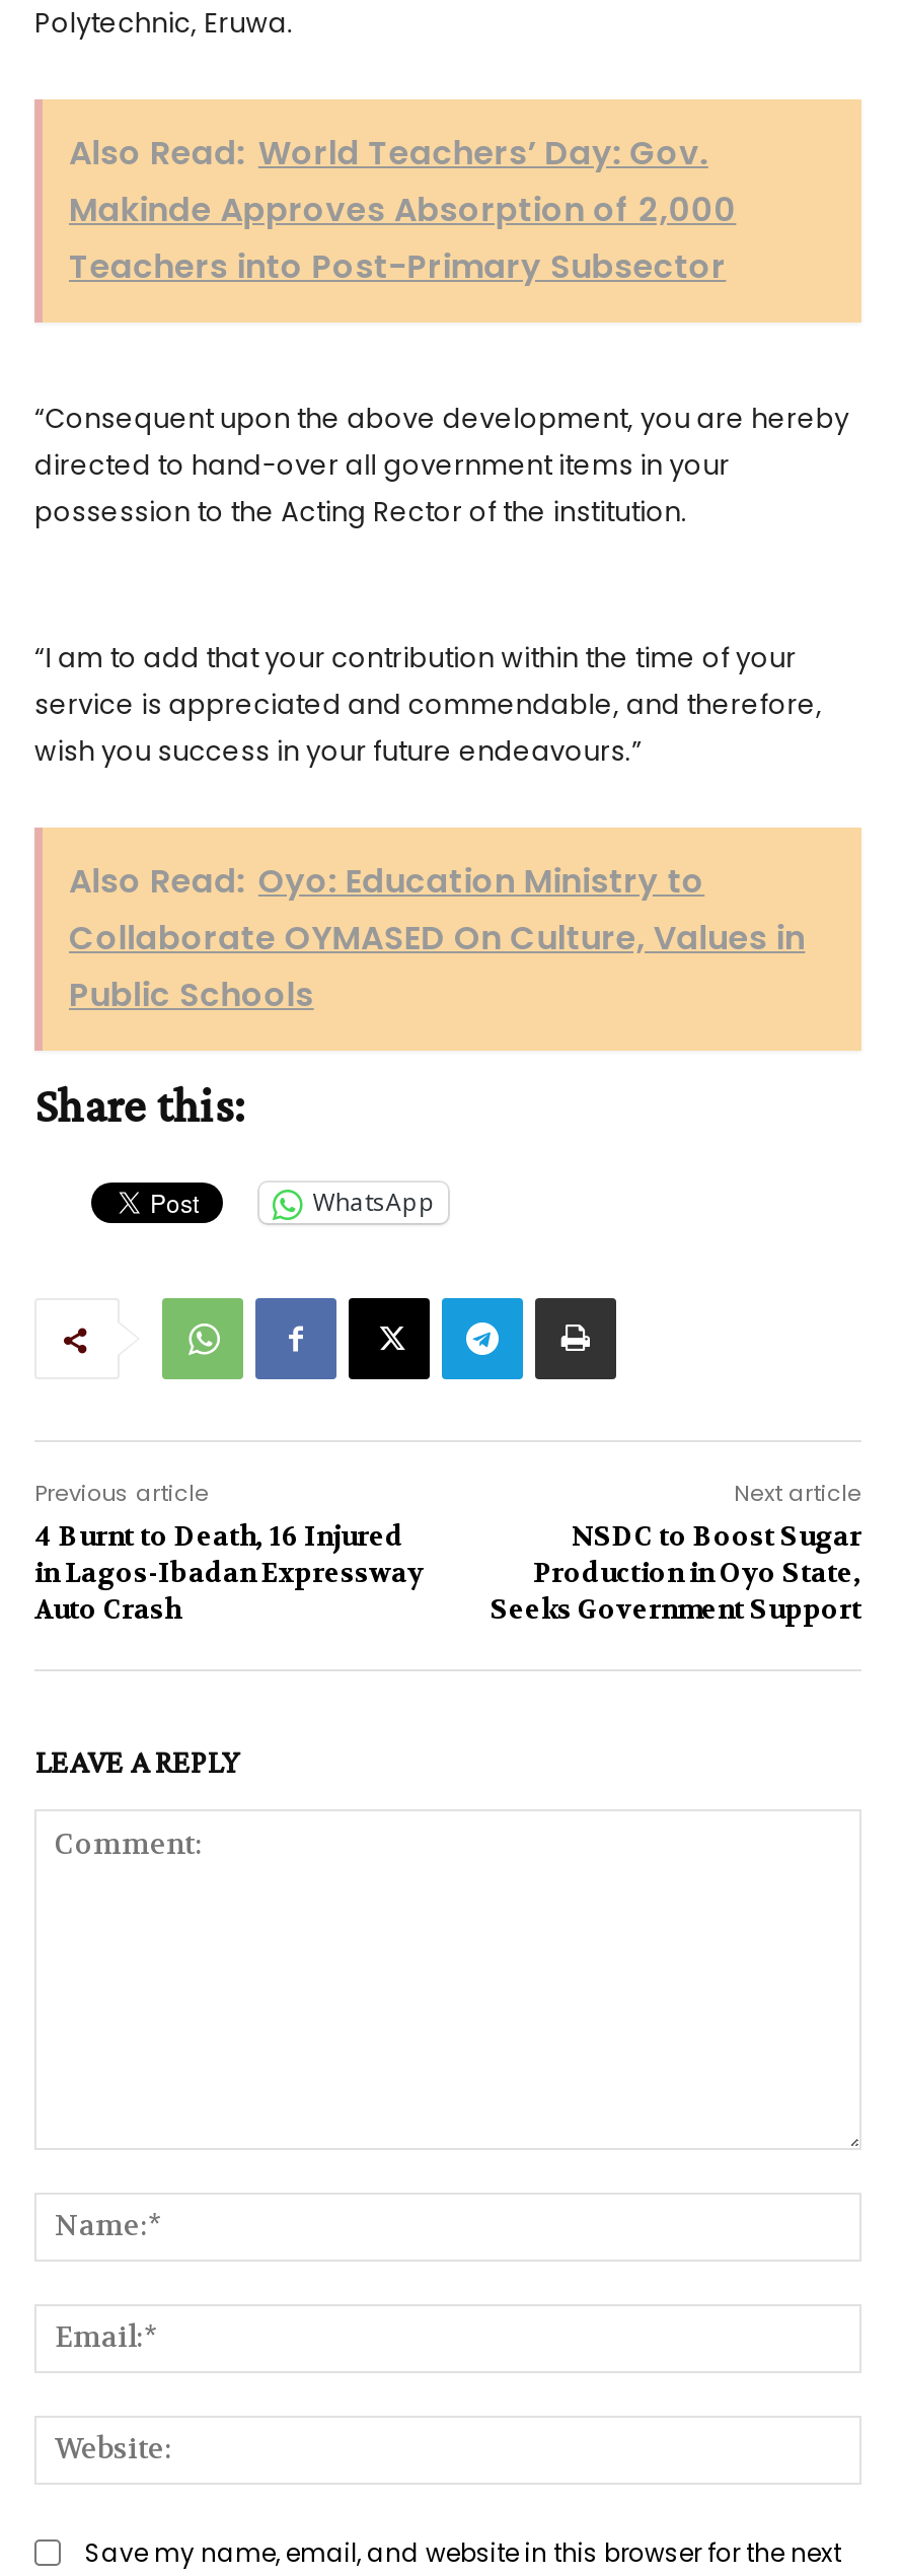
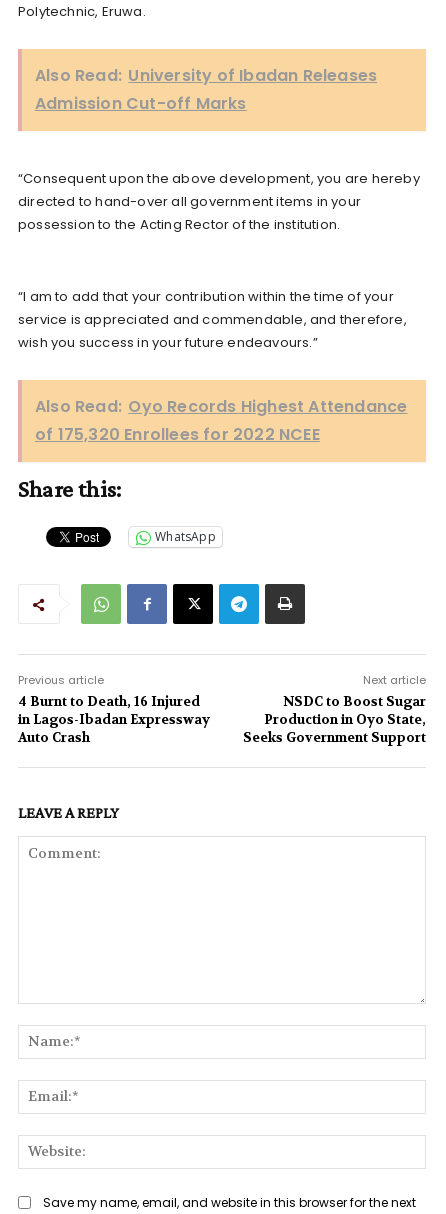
[69,130,736,290] Also Read: World Teachers’ Day: Gov. | Makinde Approves Absorption of 2,000 | Teachers into Post-Primary Subsector -> [35,64,377,115] Also Read: University of Ibadan Releases | Admission Cut-off Marks
[69,858,805,1018] Also Read: Oyo: Education Ministry to | Collaborate OYMASED On Culture, Values in | Public Schools -> [35,395,407,446] Also Read: Oyo Records Highest Attendance | of 175,320 Enrollees for 2022 NCEE

